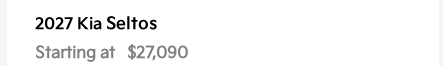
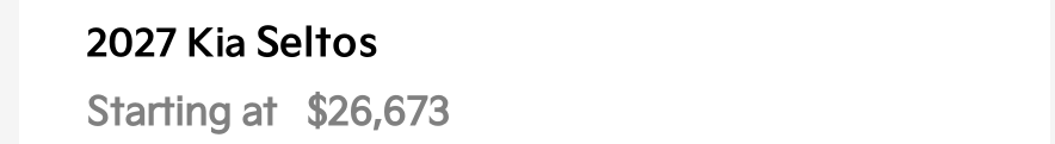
[35,44,188,63] Starting at $27,090 -> [86,92,449,137] Starting at $26,673

